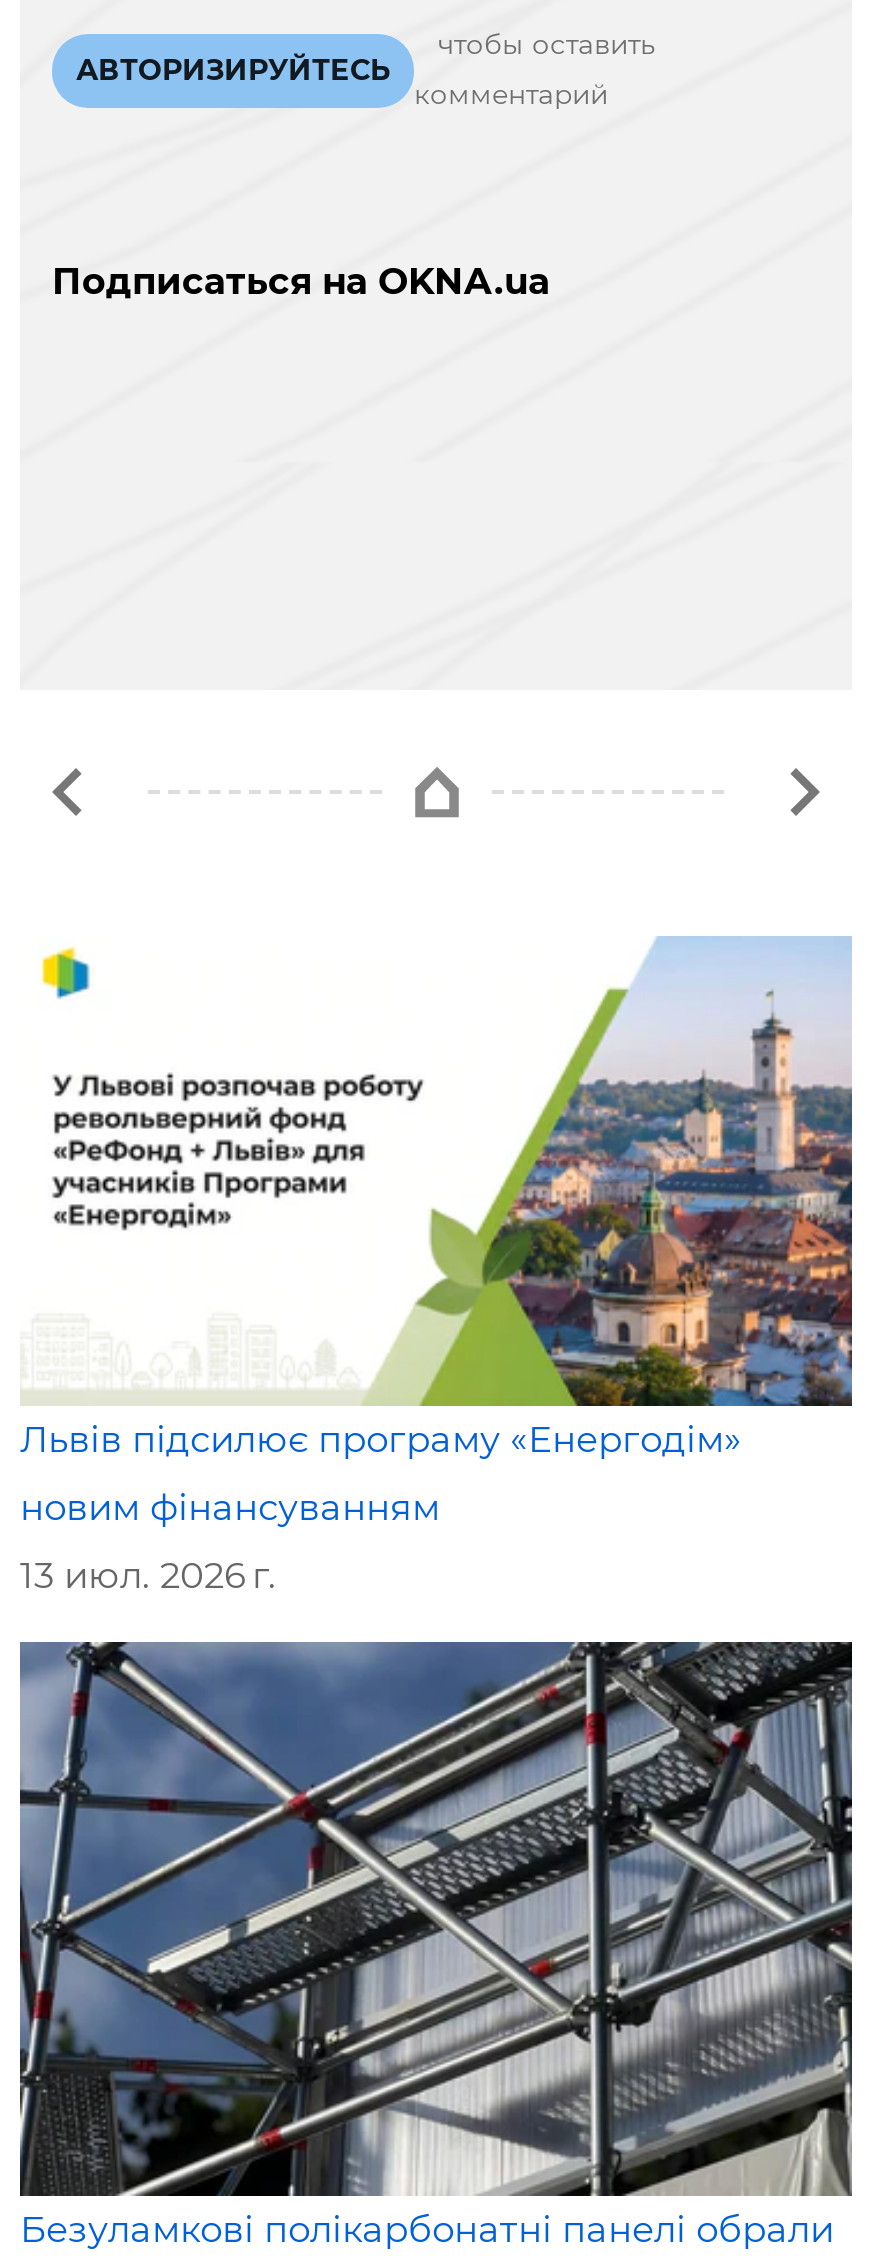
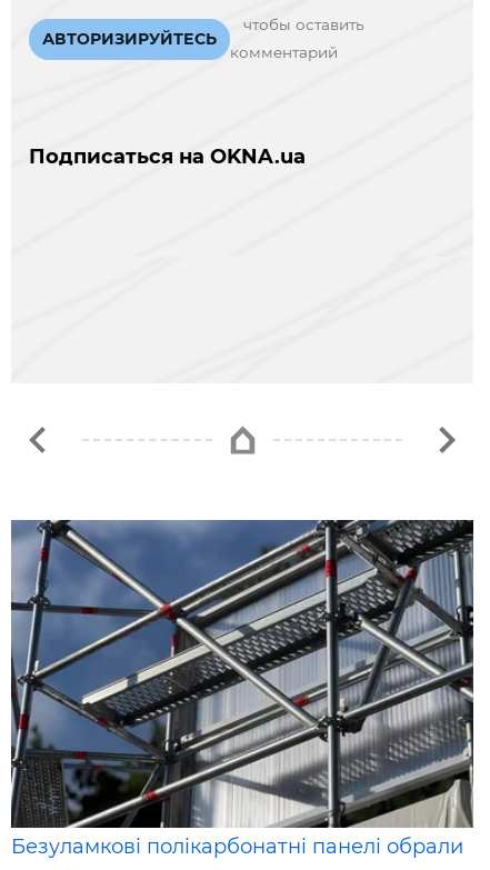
[20,936,852,1597] [image] | Львів підсилює програму «Енергодім» | новим фінансуванням | 13 июл. 2026 г. -> none

